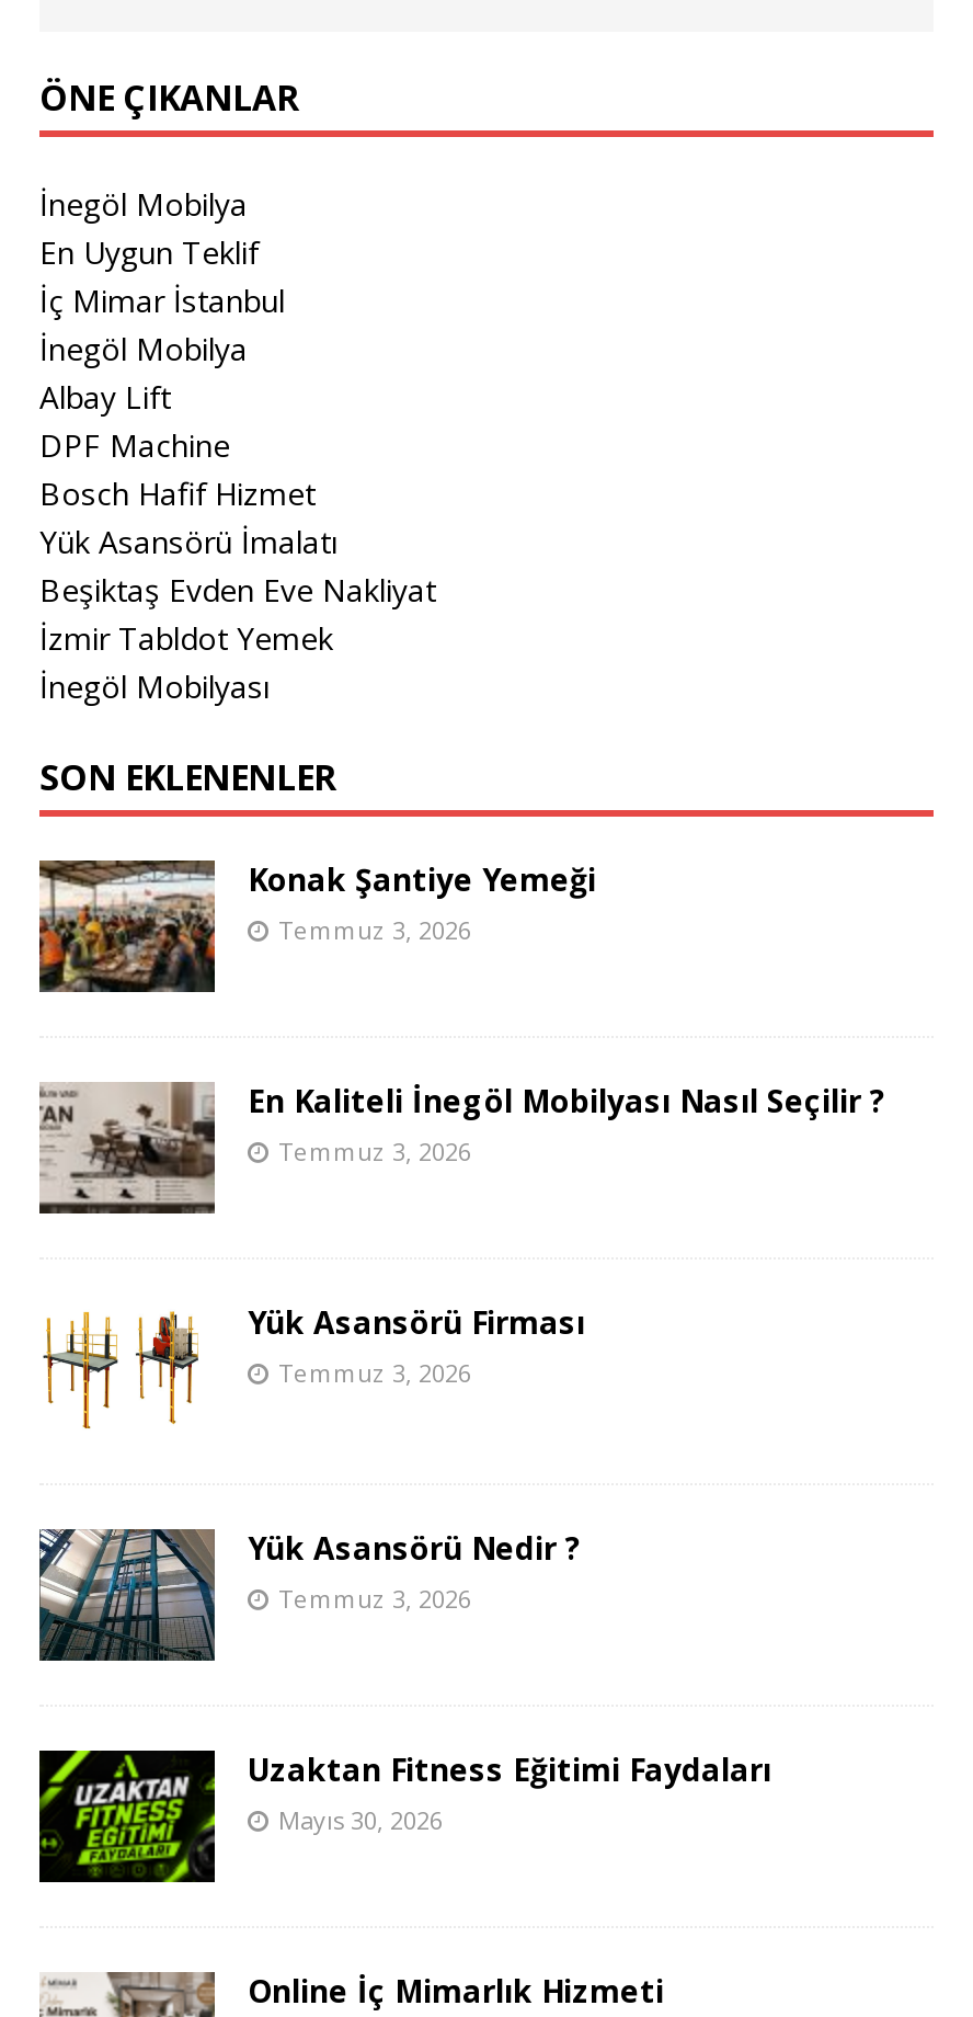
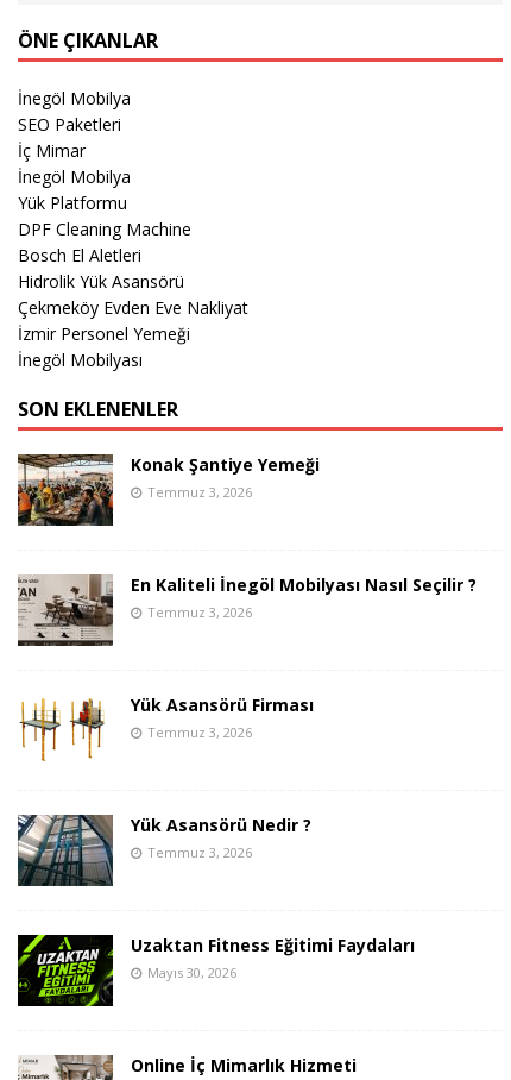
[39,232,285,322] En Uygun Teklif | İç Mimar İstanbul -> [18,113,121,162] SEO Paketleri | İç Mimar
[39,377,436,659] Albay Lift | DPF Machine | Bosch Hafif Hizmet | Yük Asansörü İmalatı | Beşiktaş Evden Eve Nakliyat | İzmir Tabldot Yemek -> [18,192,248,345] Yük Platformu | DPF Cleaning Machine | Bosch El Aletleri | Hidrolik Yük Asansörü | Çekmeköy Evden Eve Nakliyat | İzmir Personel Yemeği

